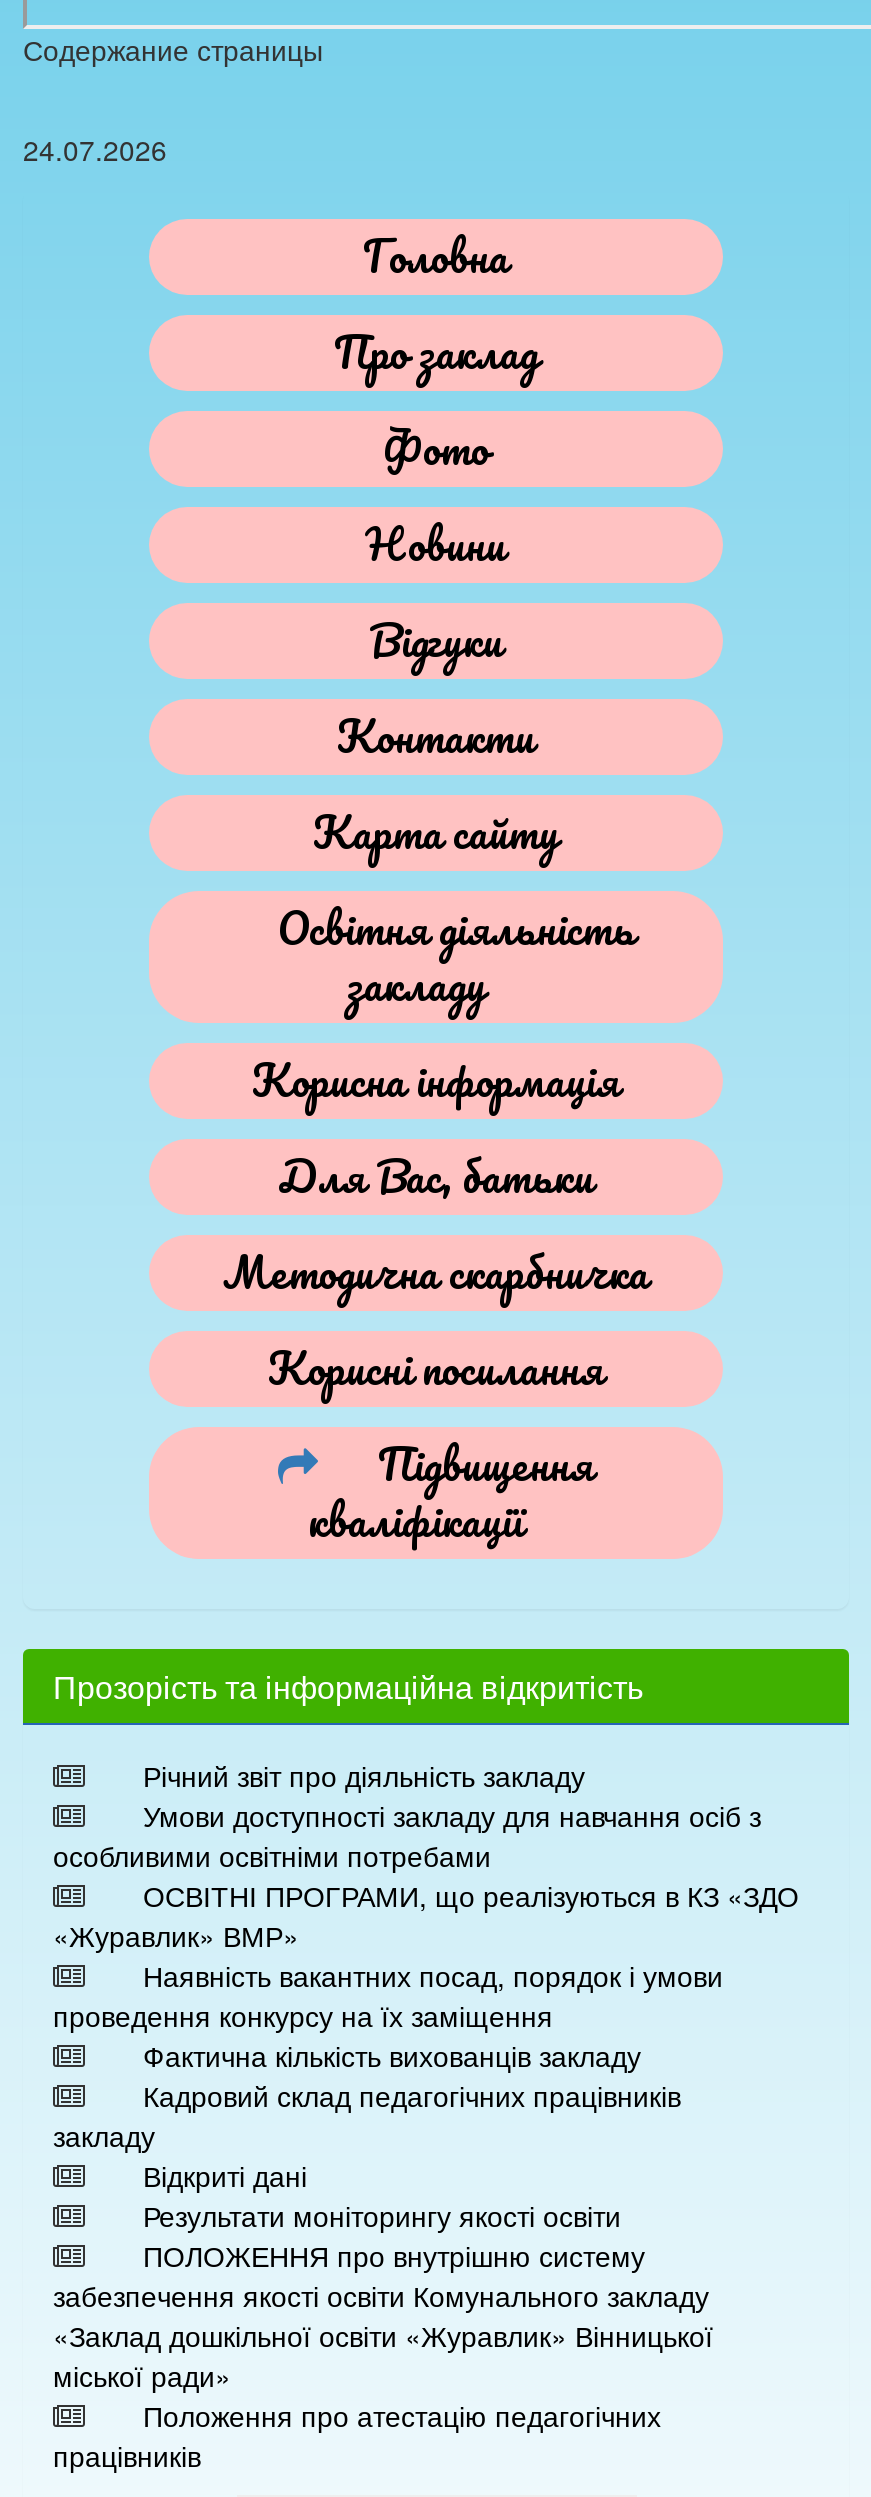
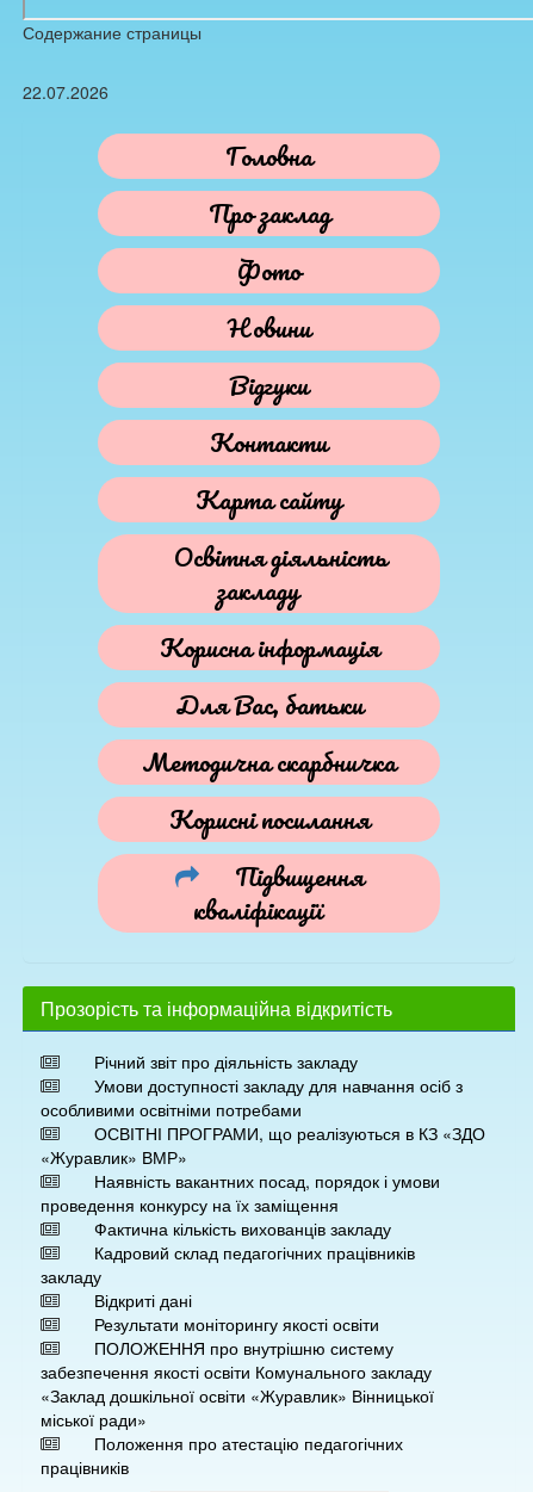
[23,129,167,169] 24.07.2026 -> [23,80,109,104] 22.07.2026

